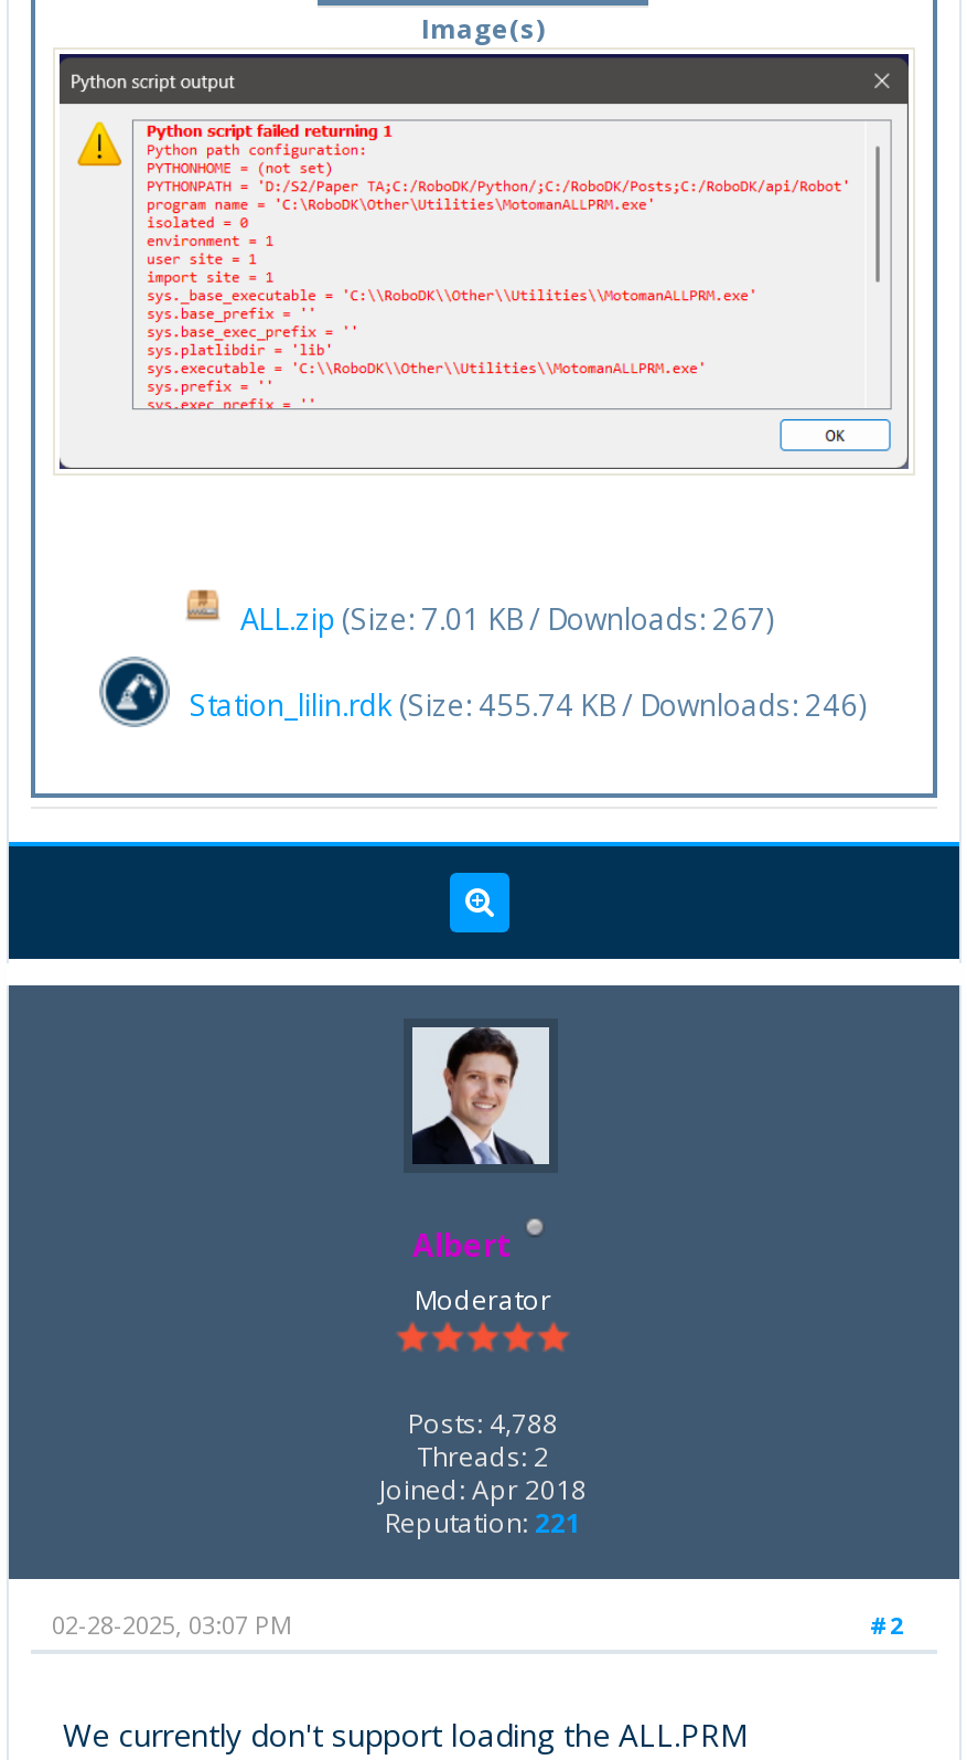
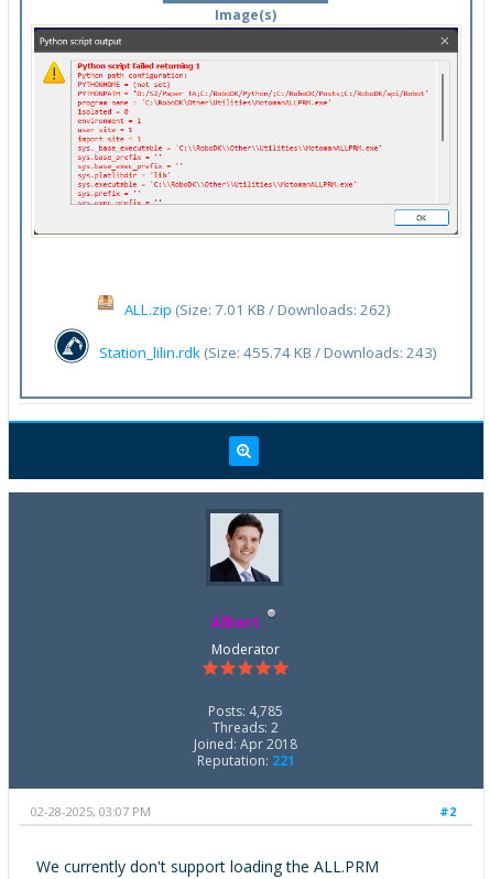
[240,599,781,639] ALL.zip (Size: 7.01 KB / Downloads: 267) -> [124,300,394,320] ALL.zip (Size: 7.01 KB / Downloads: 262)
[190,685,867,725] Station_lilin.rdk (Size: 455.74 KB / Downloads: 246) -> [99,343,437,363] Station_lilin.rdk (Size: 455.74 KB / Downloads: 243)
[408,1405,558,1442] Posts: 4,788 -> [208,702,283,720] Posts: 4,785

